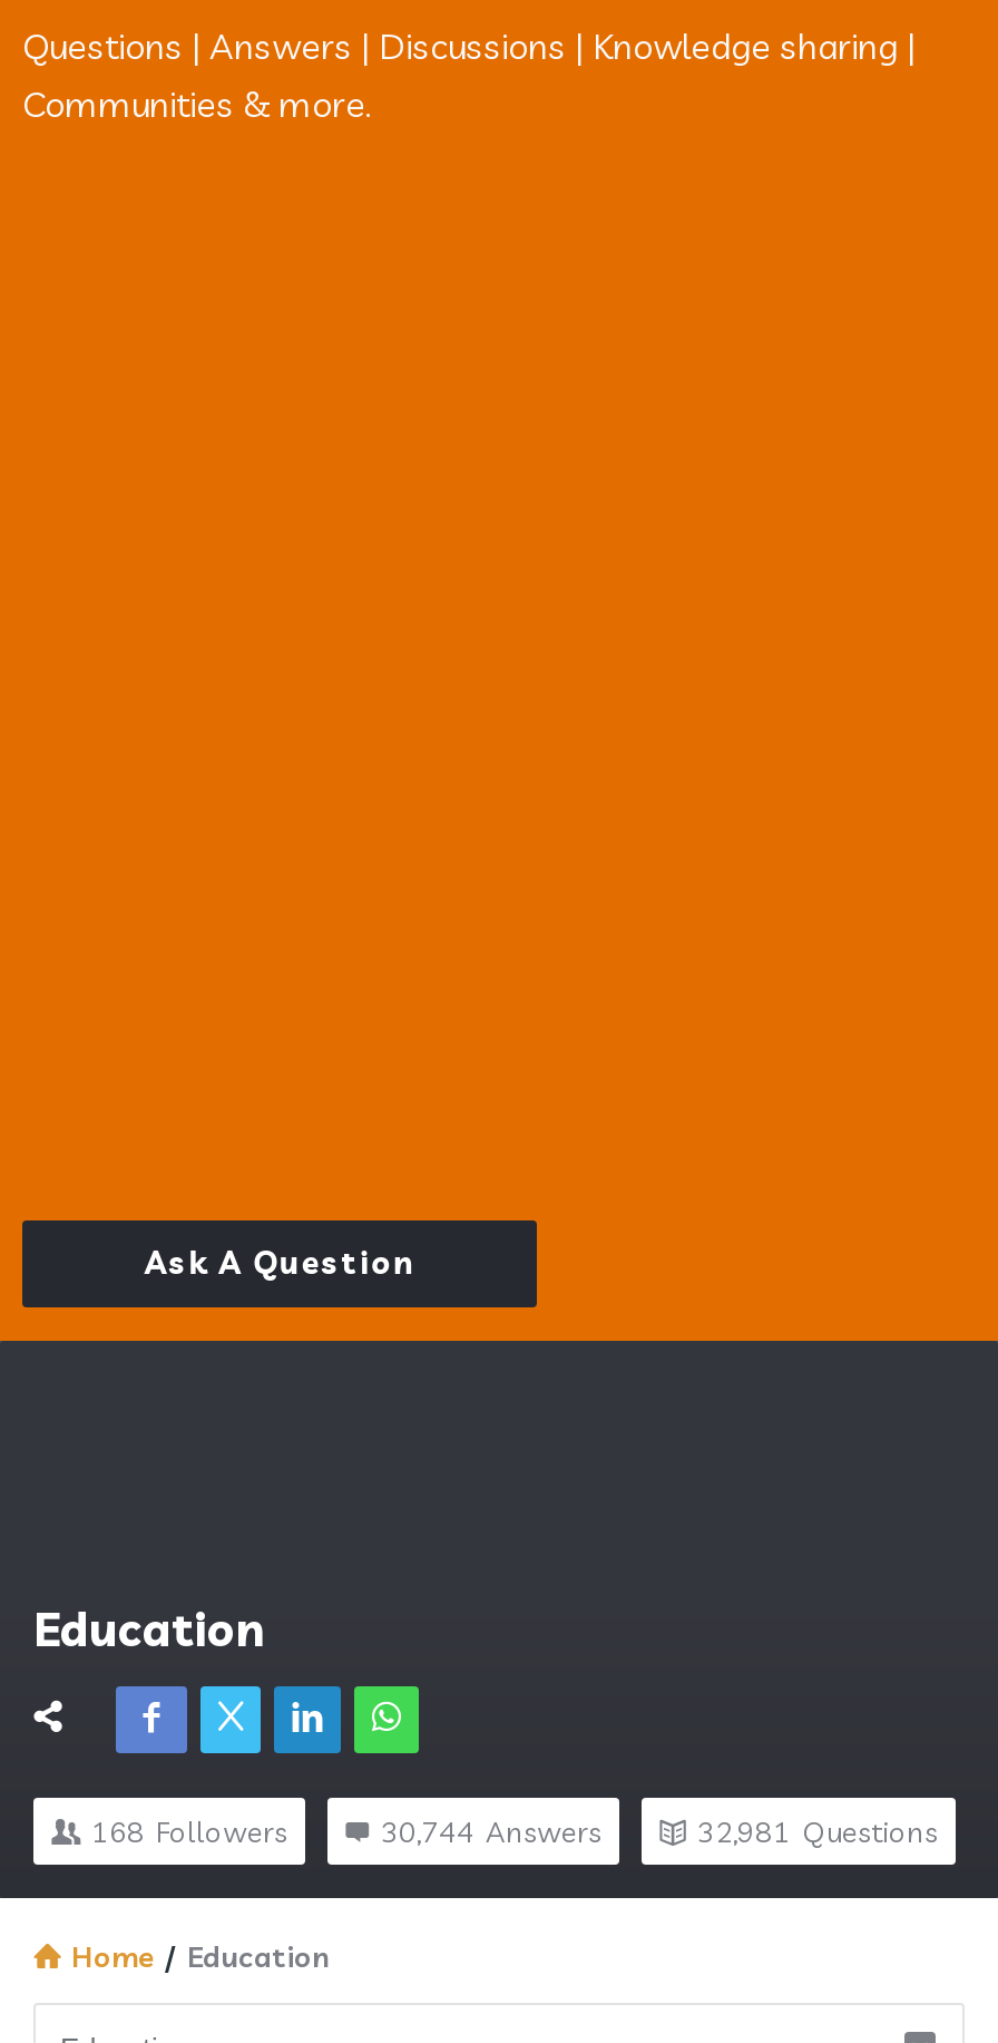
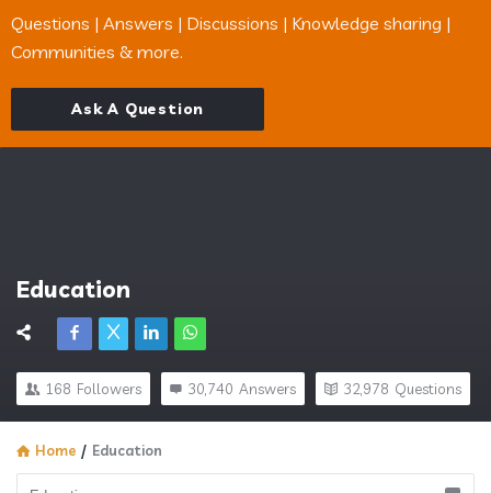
[381,1813,601,1849] 30,744 Answers -> [187,380,296,397] 30,740 Answers
[697,1813,938,1849] 32,981 Questions -> [343,380,461,397] 32,978 Questions

